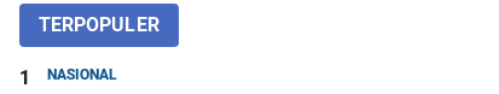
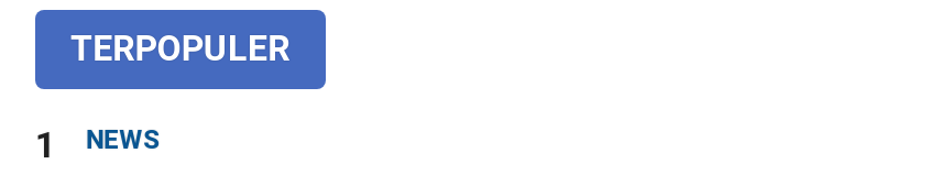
[47,66,118,83] NASIONAL -> [86,124,159,155] NEWS

